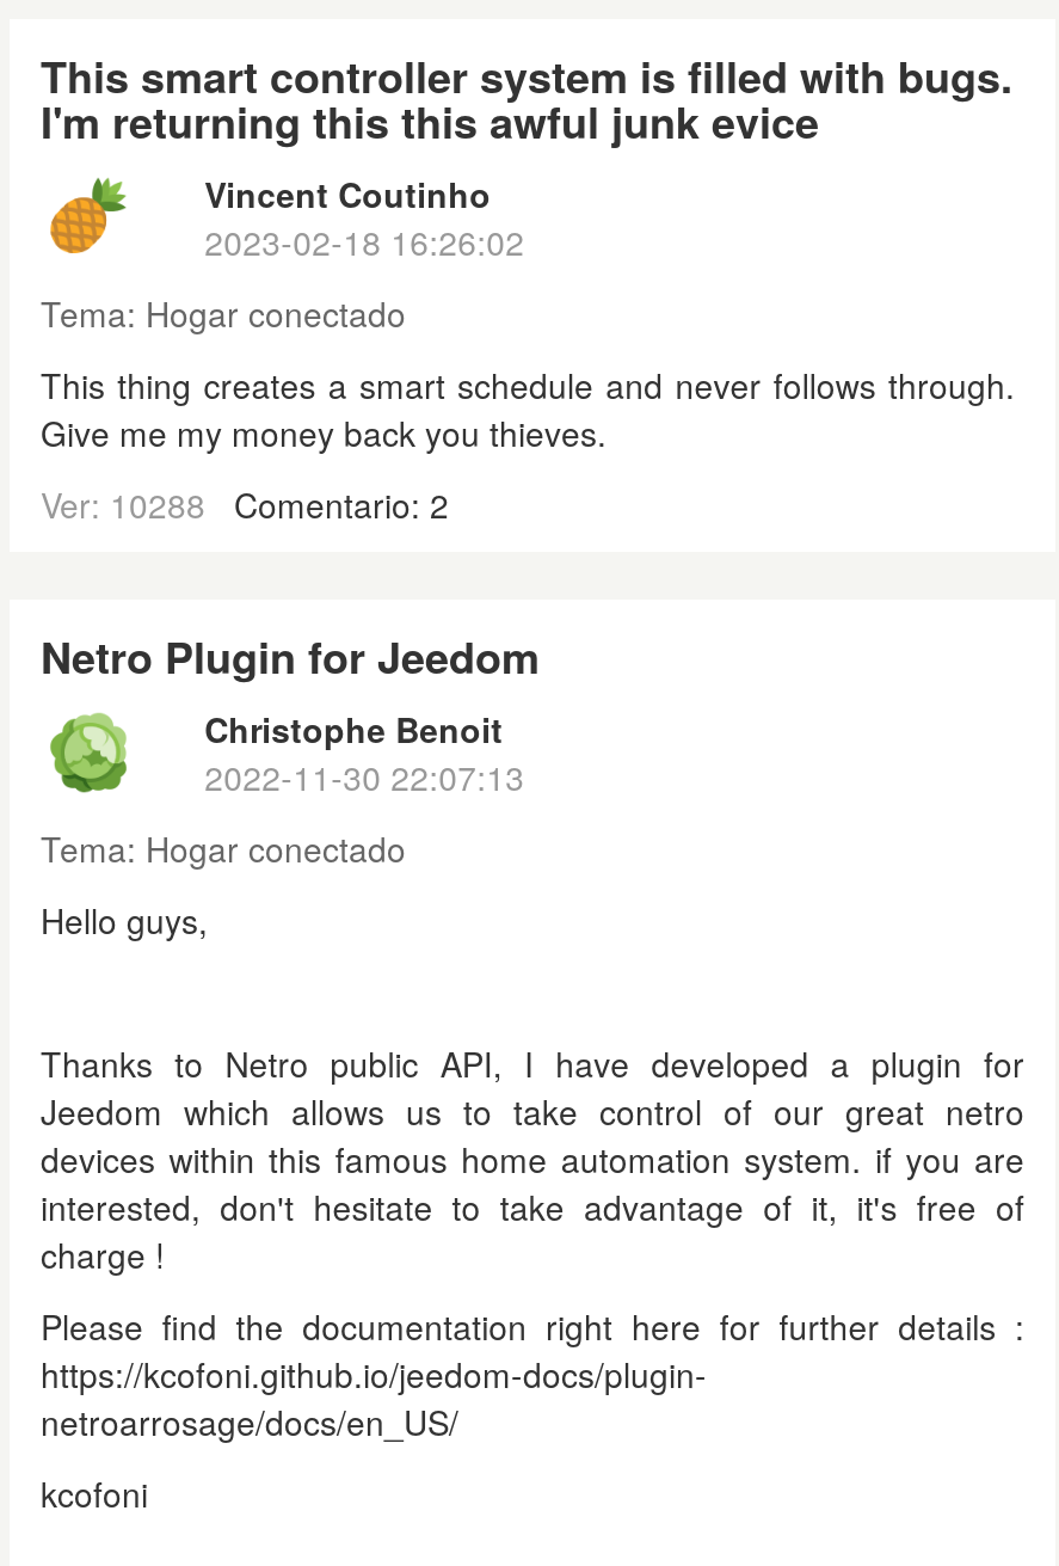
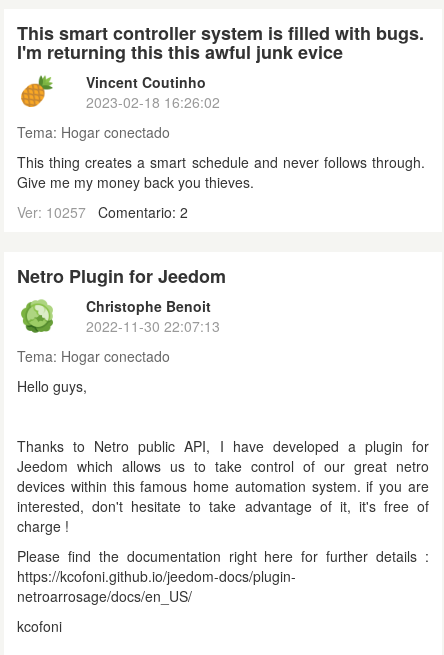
[41,481,449,529] Ver: 10288 Comentario: 2 -> [17,202,188,222] Ver: 10257 Comentario: 2

